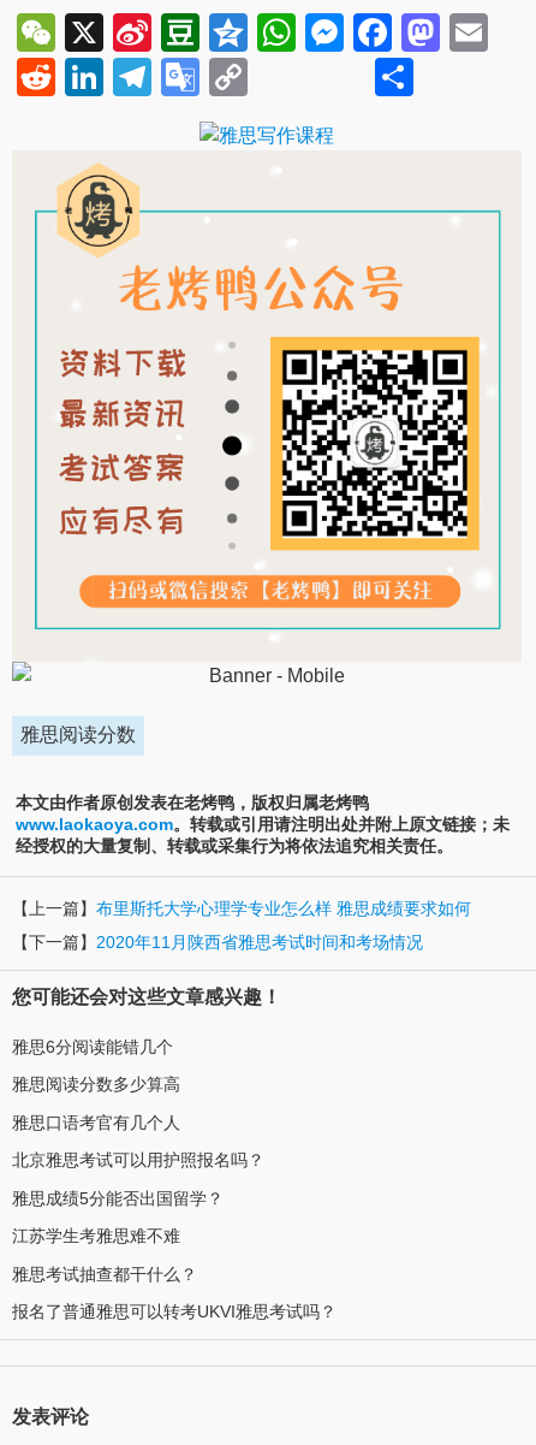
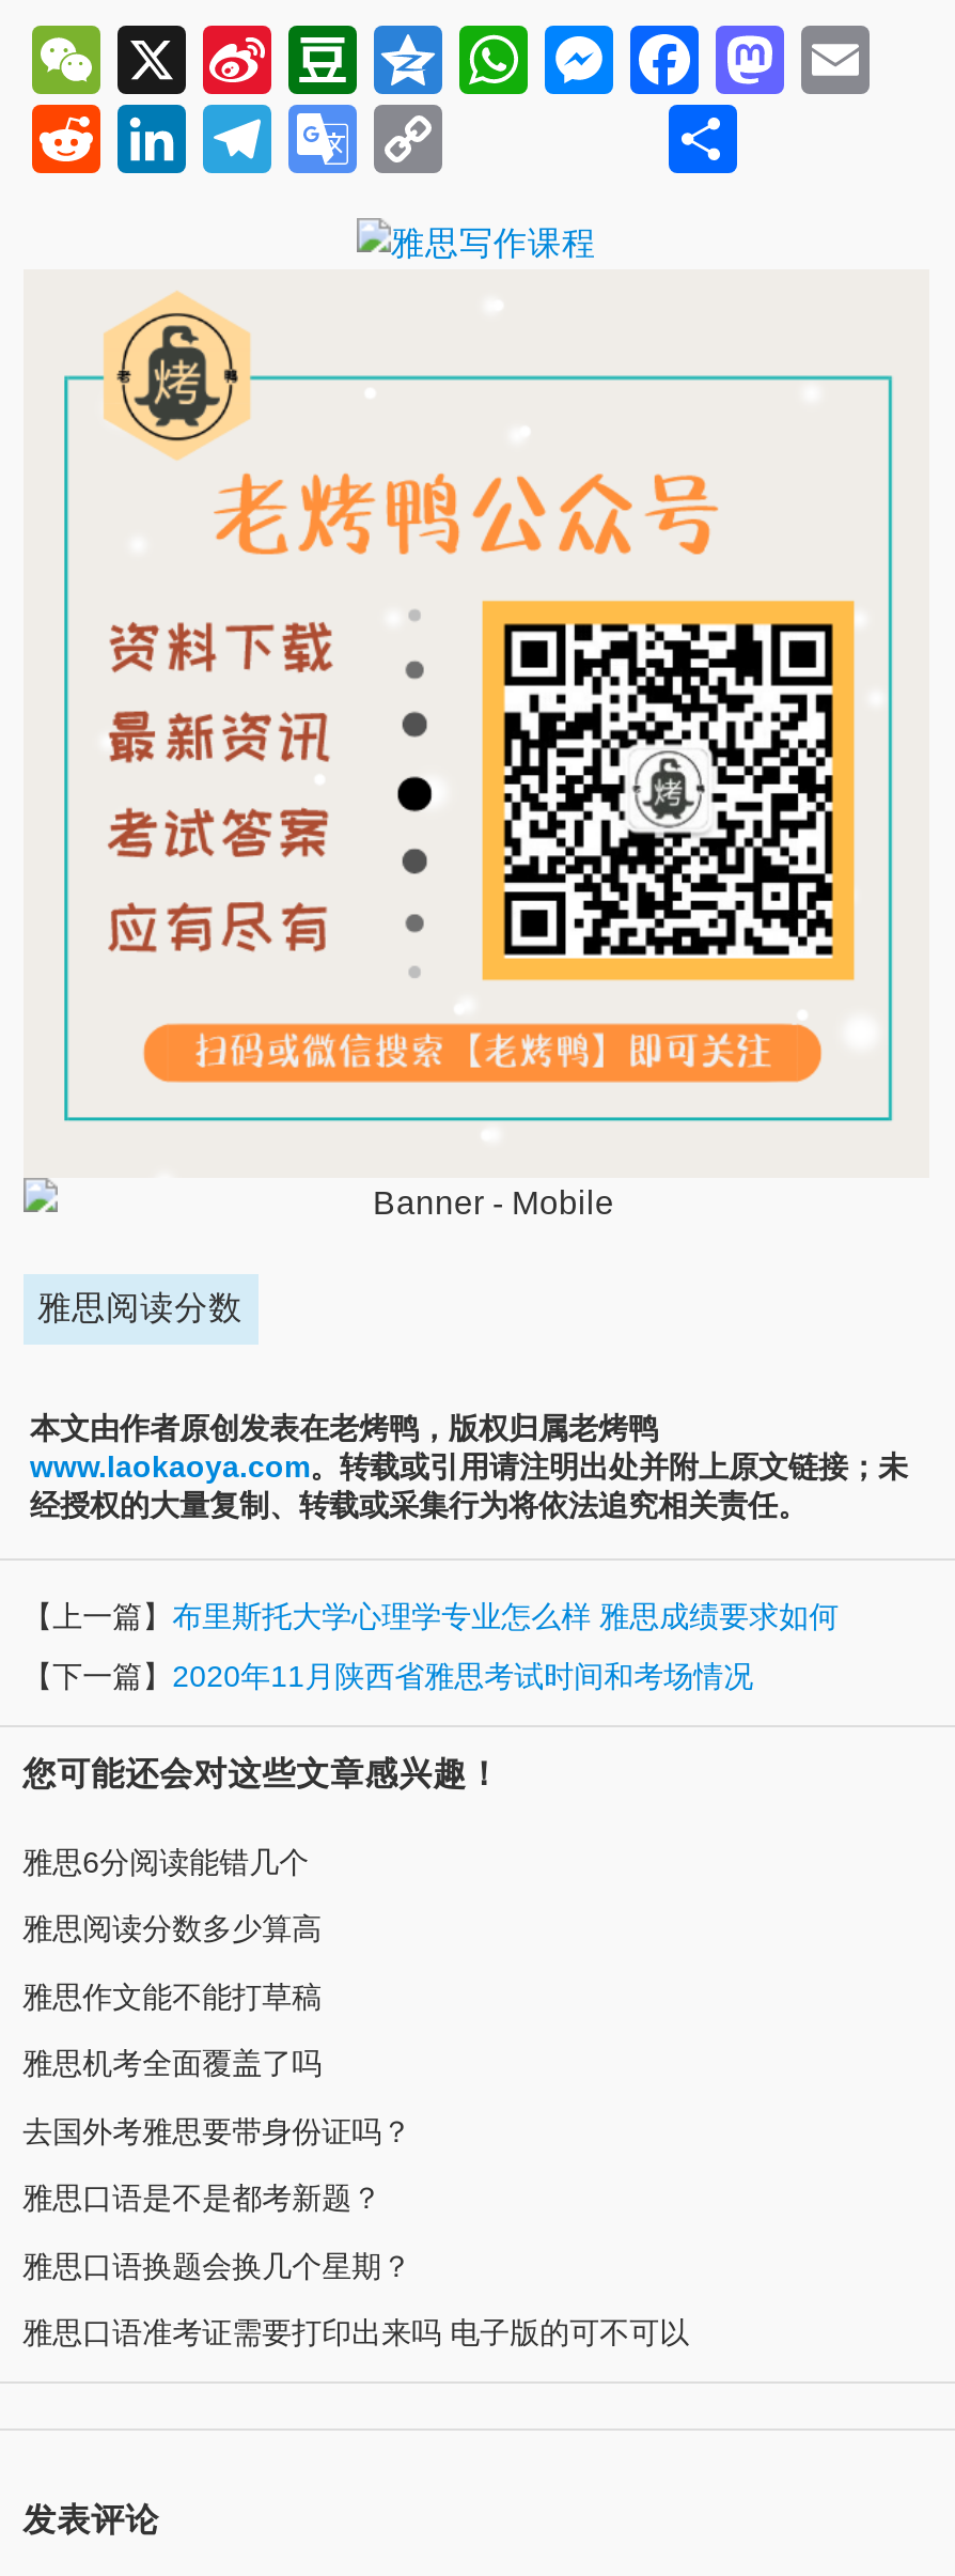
[12,1112,180,1132] 雅思口语考官有几个人 -> [23,1979,322,2013] 雅思作文能不能打草稿
[12,1150,264,1170] 北京雅思考试可以用护照报名吗？ -> [23,2046,322,2080] 雅思机考全面覆盖了吗
[12,1188,223,1207] 雅思成绩5分能否出国留学？ -> [23,2113,412,2148] 去国外考雅思要带身份证吗？
[12,1226,180,1245] 江苏学生考雅思难不难 -> [23,2181,382,2215] 雅思口语是不是都考新题？
[12,1264,197,1283] 雅思考试抽查都干什么？ -> [23,2248,412,2282] 雅思口语换题会换几个星期？
[12,1302,336,1321] 报名了普通雅思可以转考UKVI雅思考试吗？ -> [23,2315,689,2350] 雅思口语准考证需要打印出来吗 电子版的可不可以

